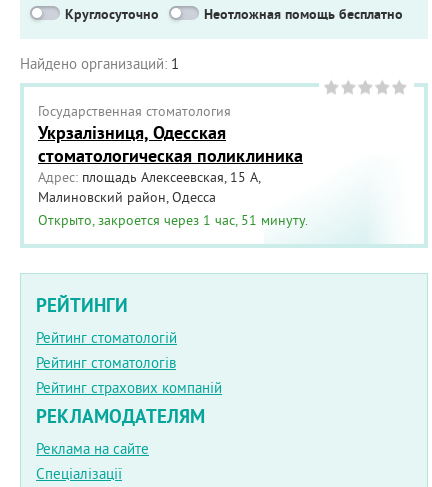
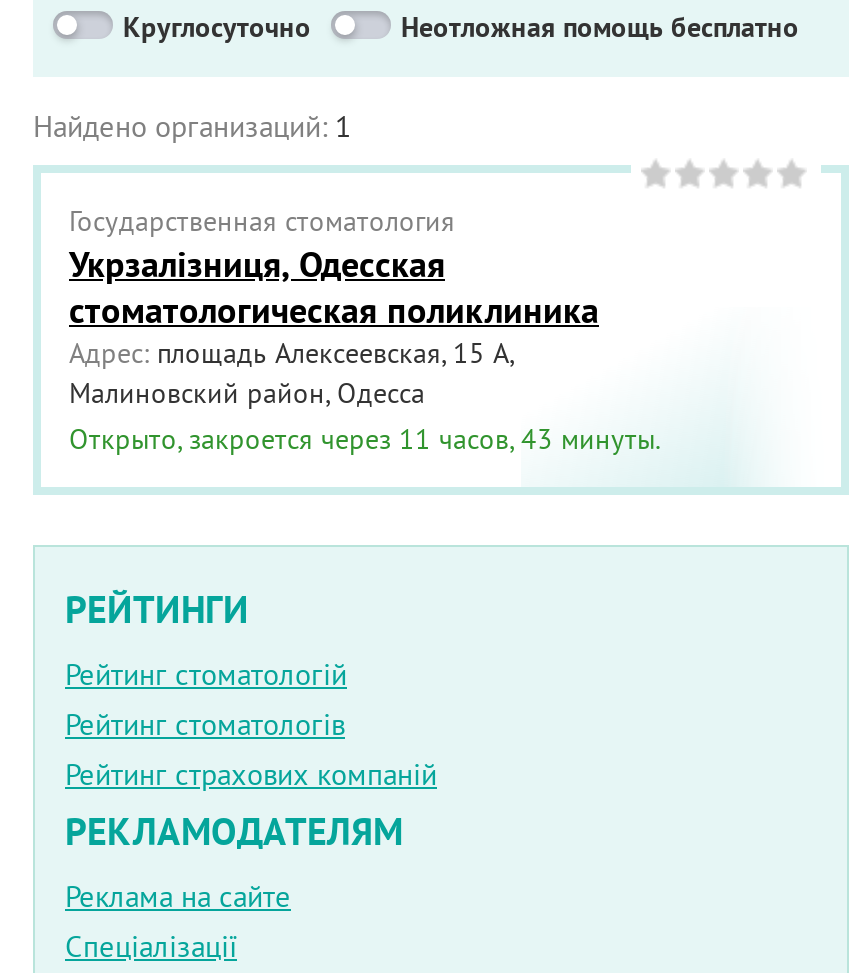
[38,211,308,229] Открыто, закроется через 1 час, 51 минуту. -> [69,421,661,457] Открыто, закроется через 11 часов, 43 минуты.

